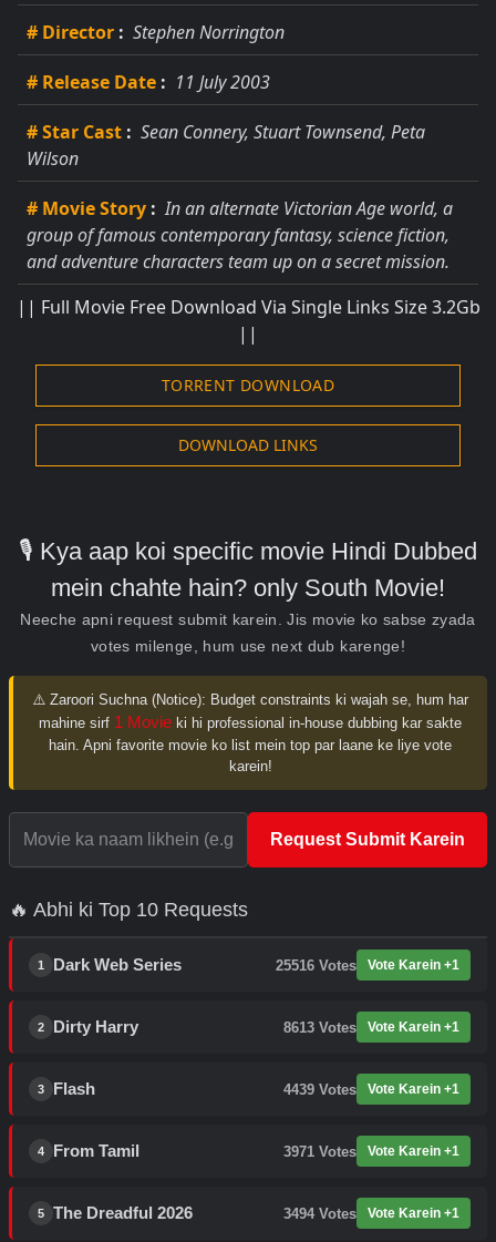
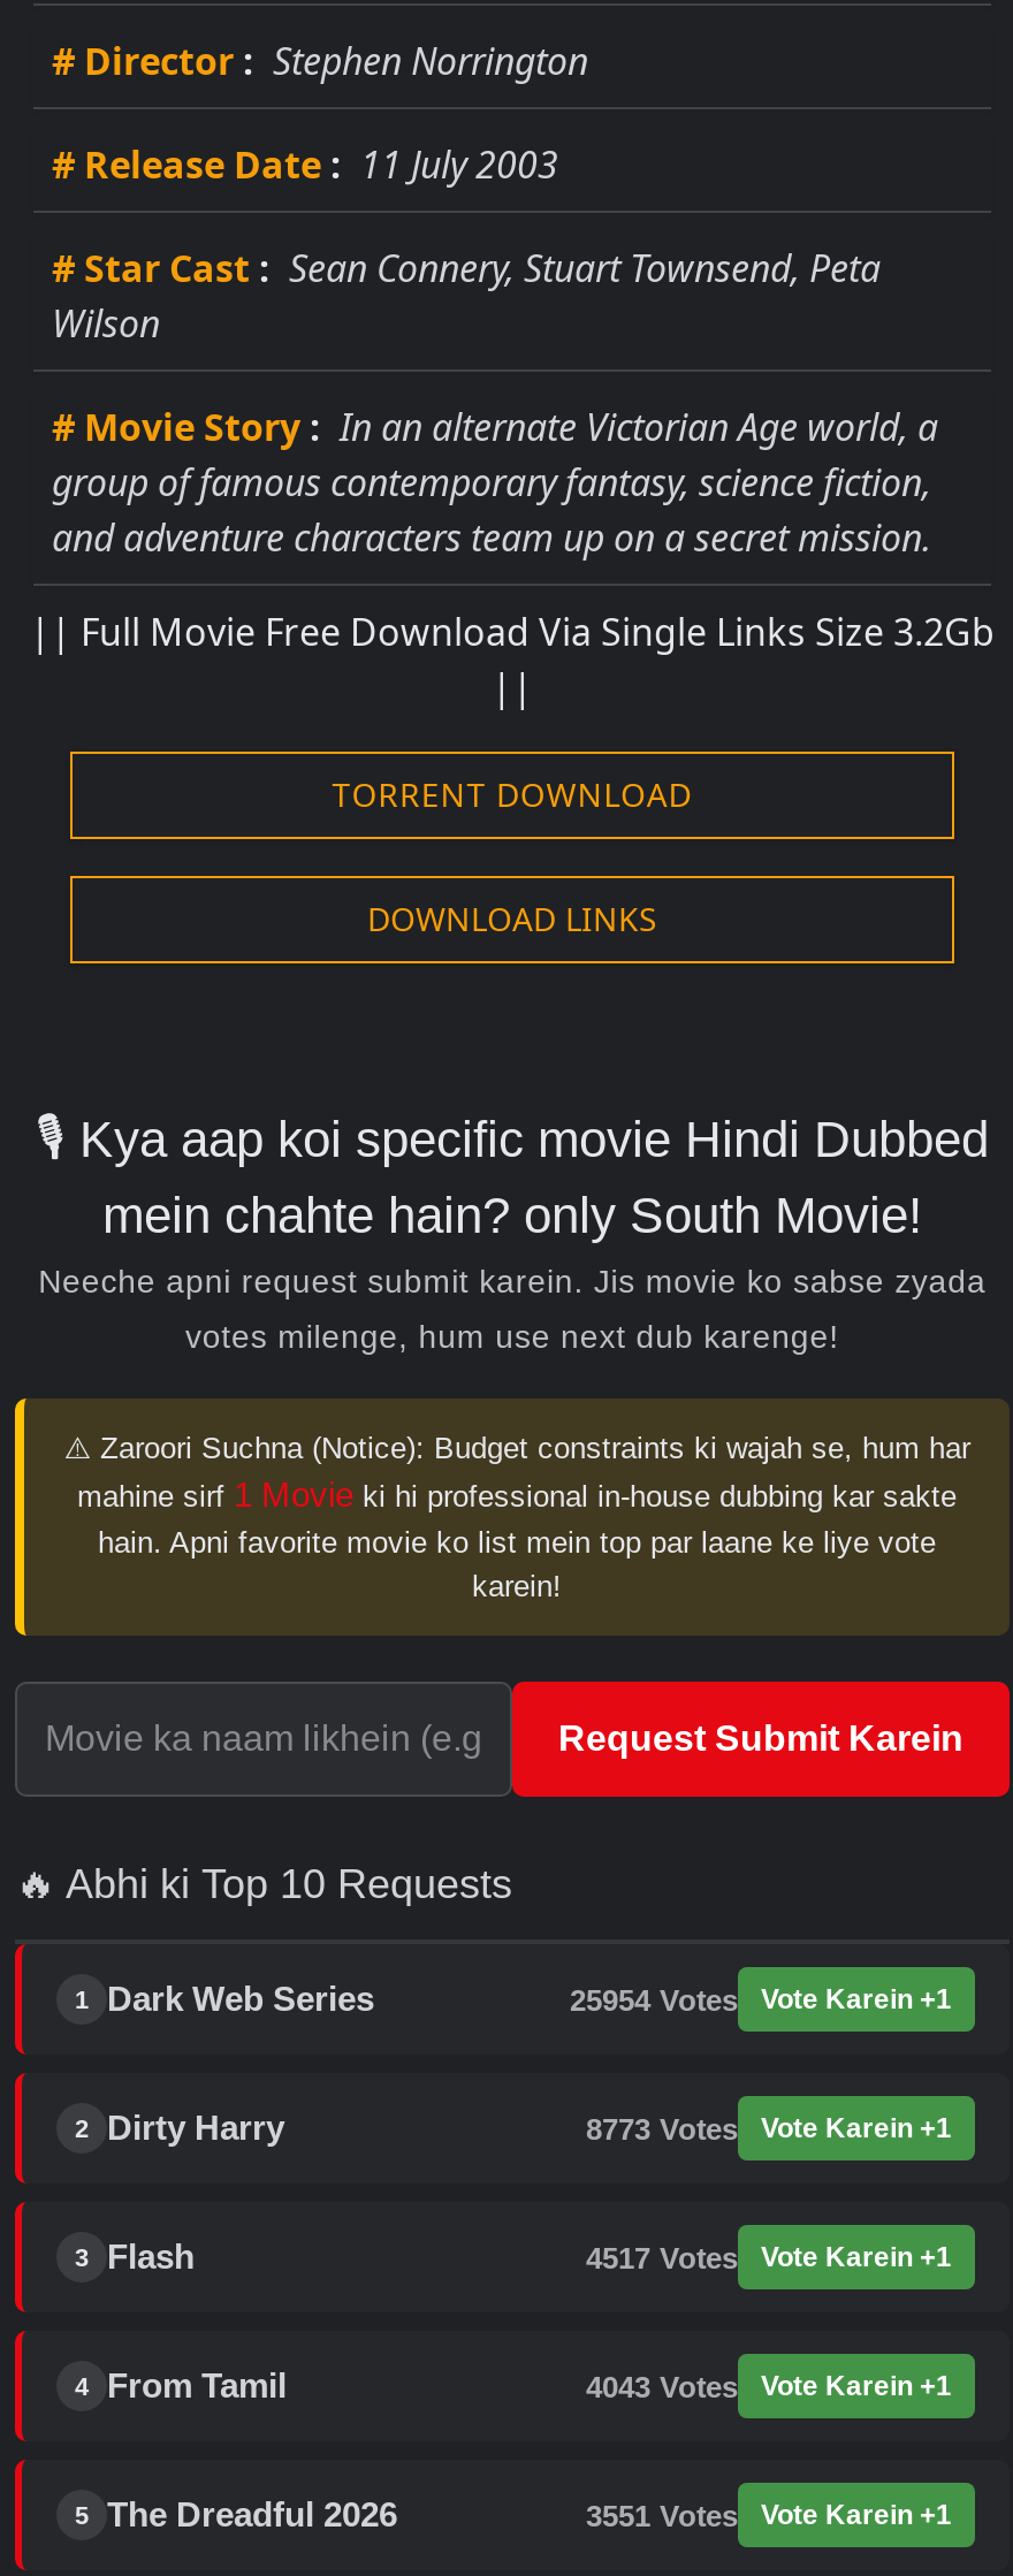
[276,957,459,973] 25516 Votes Vote Karein +1 -> [570,1982,952,2017] 25954 Votes Vote Karein +1
[283,1019,459,1035] 8613 Votes Vote Karein +1 -> [586,2111,952,2146] 8773 Votes Vote Karein +1
[283,1081,459,1097] 4439 Votes Vote Karein +1 -> [586,2240,952,2274] 4517 Votes Vote Karein +1
[283,1143,459,1159] 3971 Votes Vote Karein +1 -> [586,2369,952,2403] 4043 Votes Vote Karein +1
[283,1205,459,1222] 3494 Votes Vote Karein +1 -> [586,2498,952,2532] 3551 Votes Vote Karein +1

